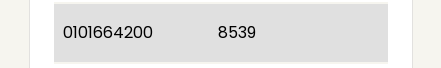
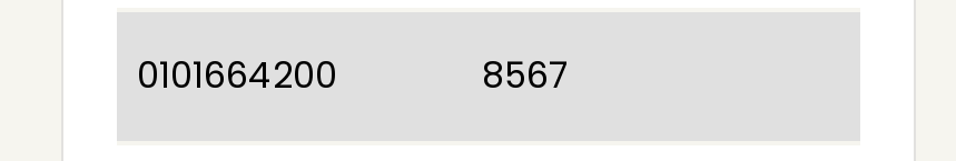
[218,21,256,44] 8539 -> [482,50,571,101] 8567

